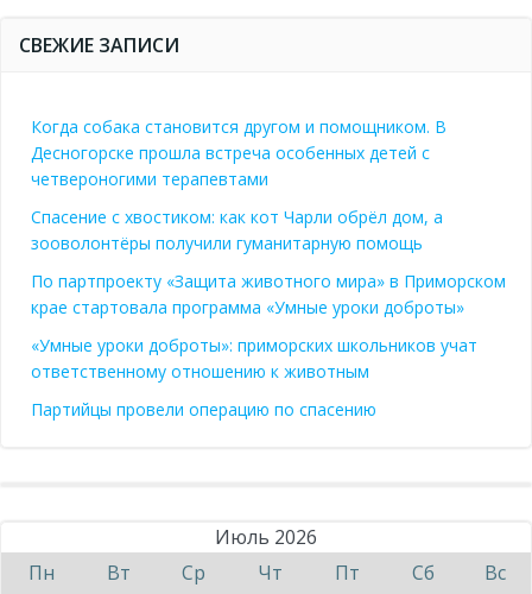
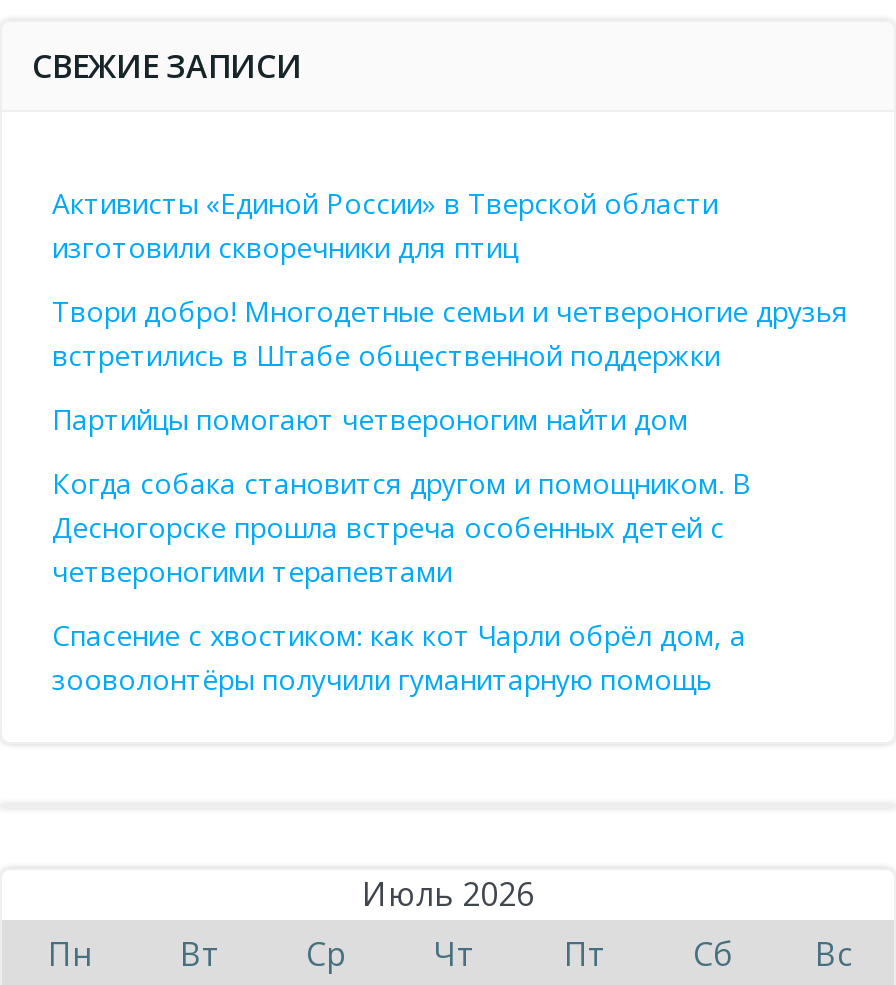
none -> [52,184,848,438] Активисты «Единой России» в Тверской области | изготовили скворечники для птиц | Твори добро! Многодетные семьи и четвероногие друзья | встретились в Штабе общественной поддержки | Партийцы помогают четвероногим найти дом
moved [31,115,446,254] -> [52,464,752,698]: Когда собака становится другом и помощником. В | Десногорске прошла встреча особенных детей с | четвероногими терапевтами | Спасение с хвостиком: как кот Чарли обрёл дом, а | зооволонтёры получили гуманитарную помощь
[31,270,506,421] По партпроекту «Защита животного мира» в Приморском | крае стартовала программа «Умные уроки доброты» | «Умные уроки доброты»: приморских школьников учат | ответственному отношению к животным | Партийцы провели операцию по спасению -> none

